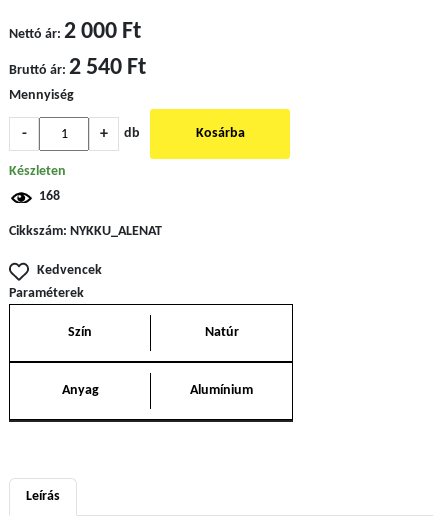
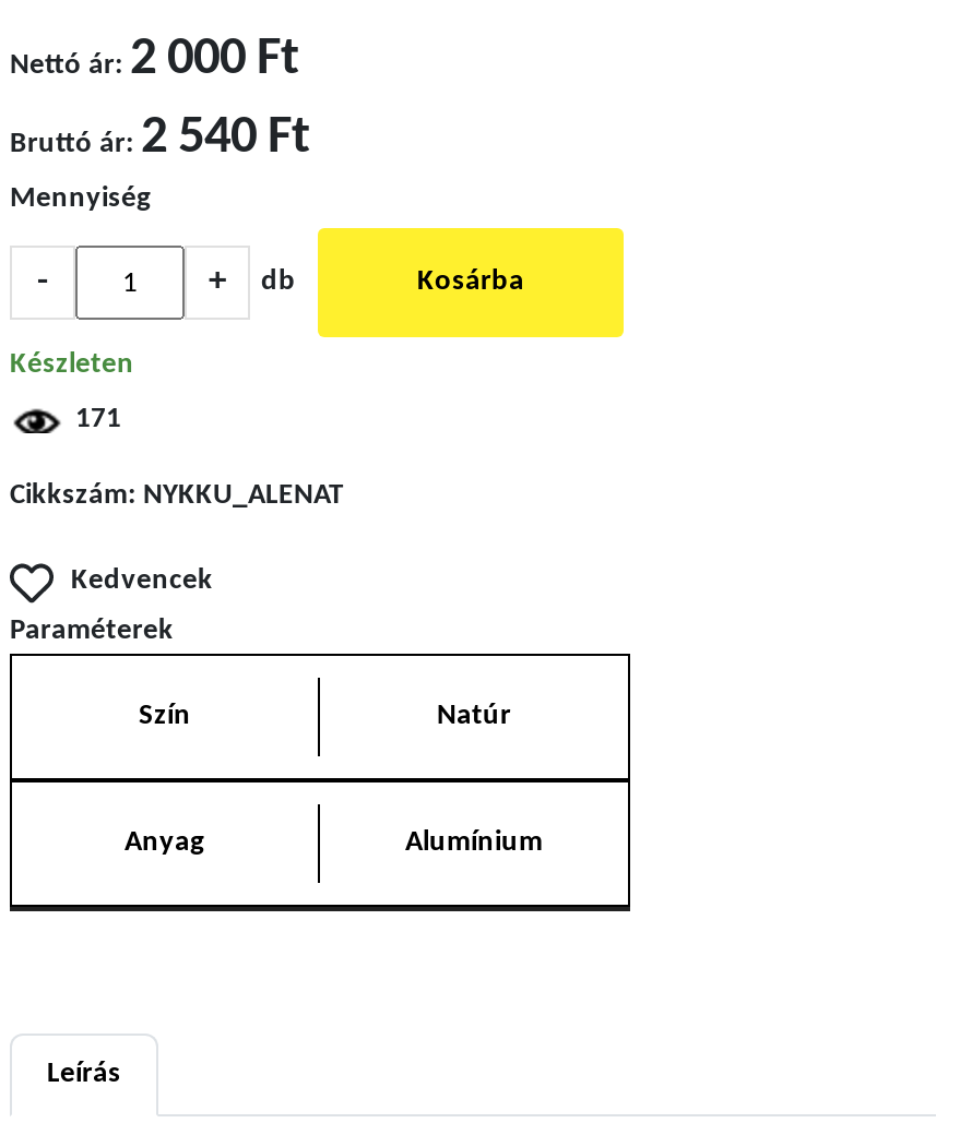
[39,190,60,203] 168 -> [75,405,121,433] 171

